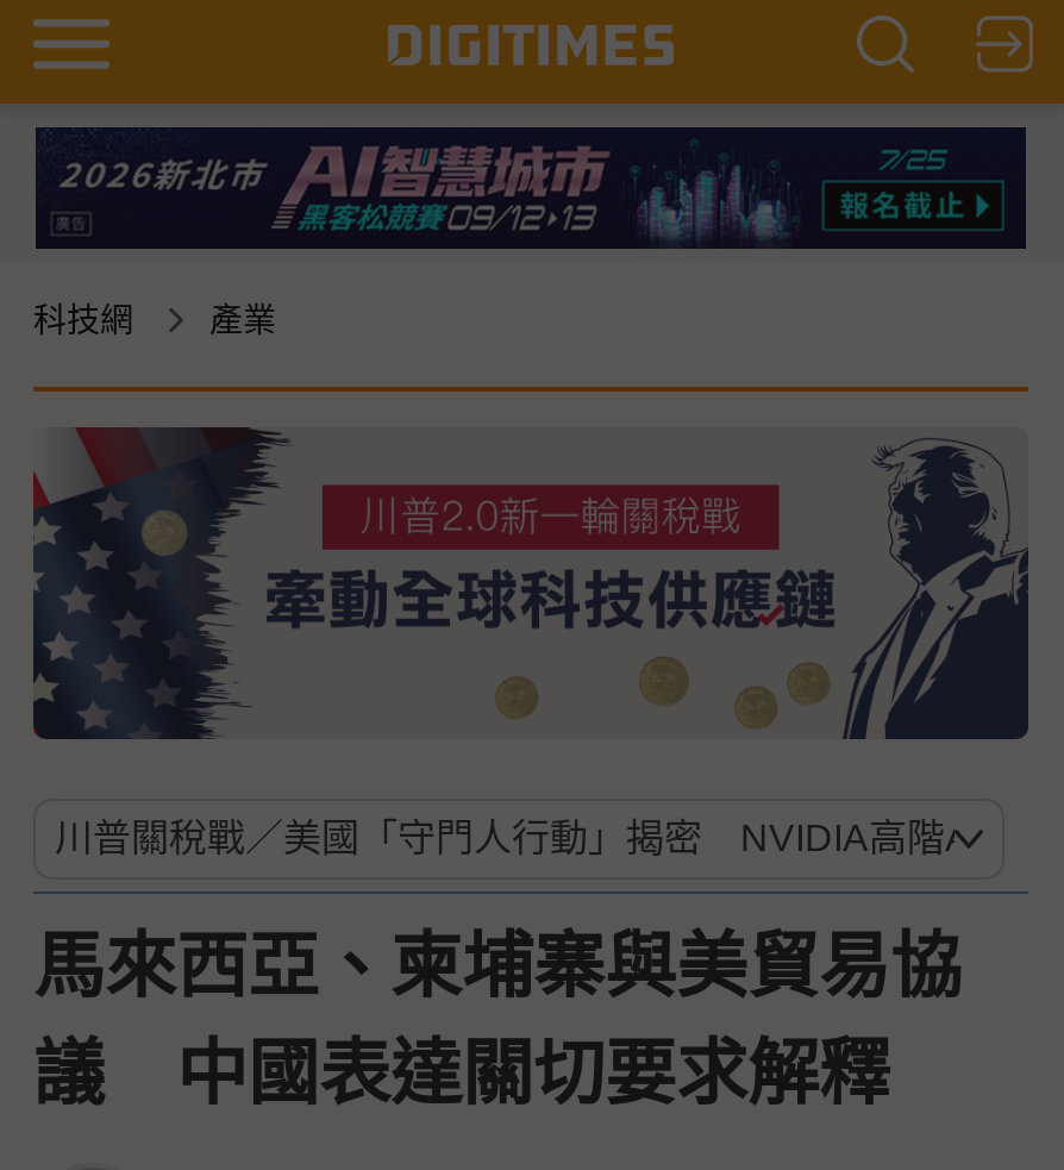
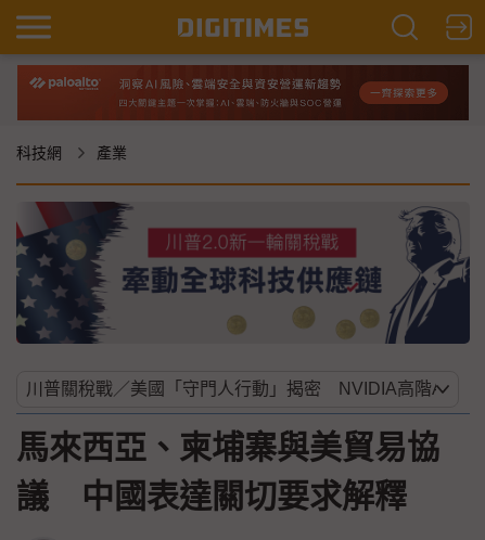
[33,125,1026,251] [image] -> [16,64,469,121] [image]

